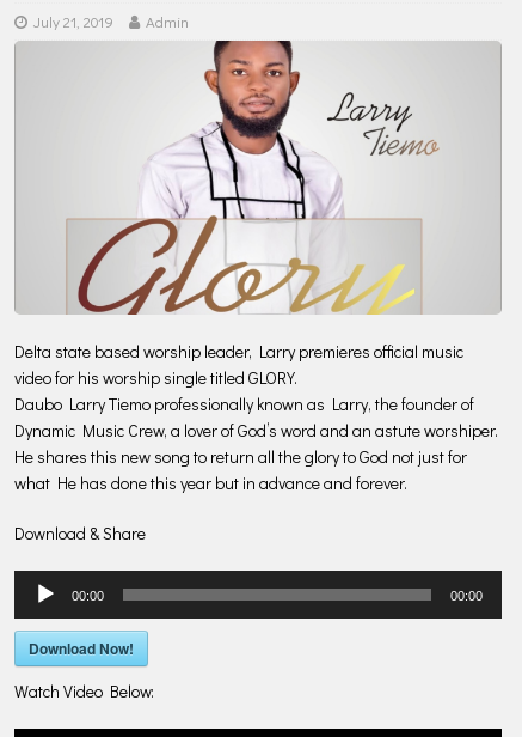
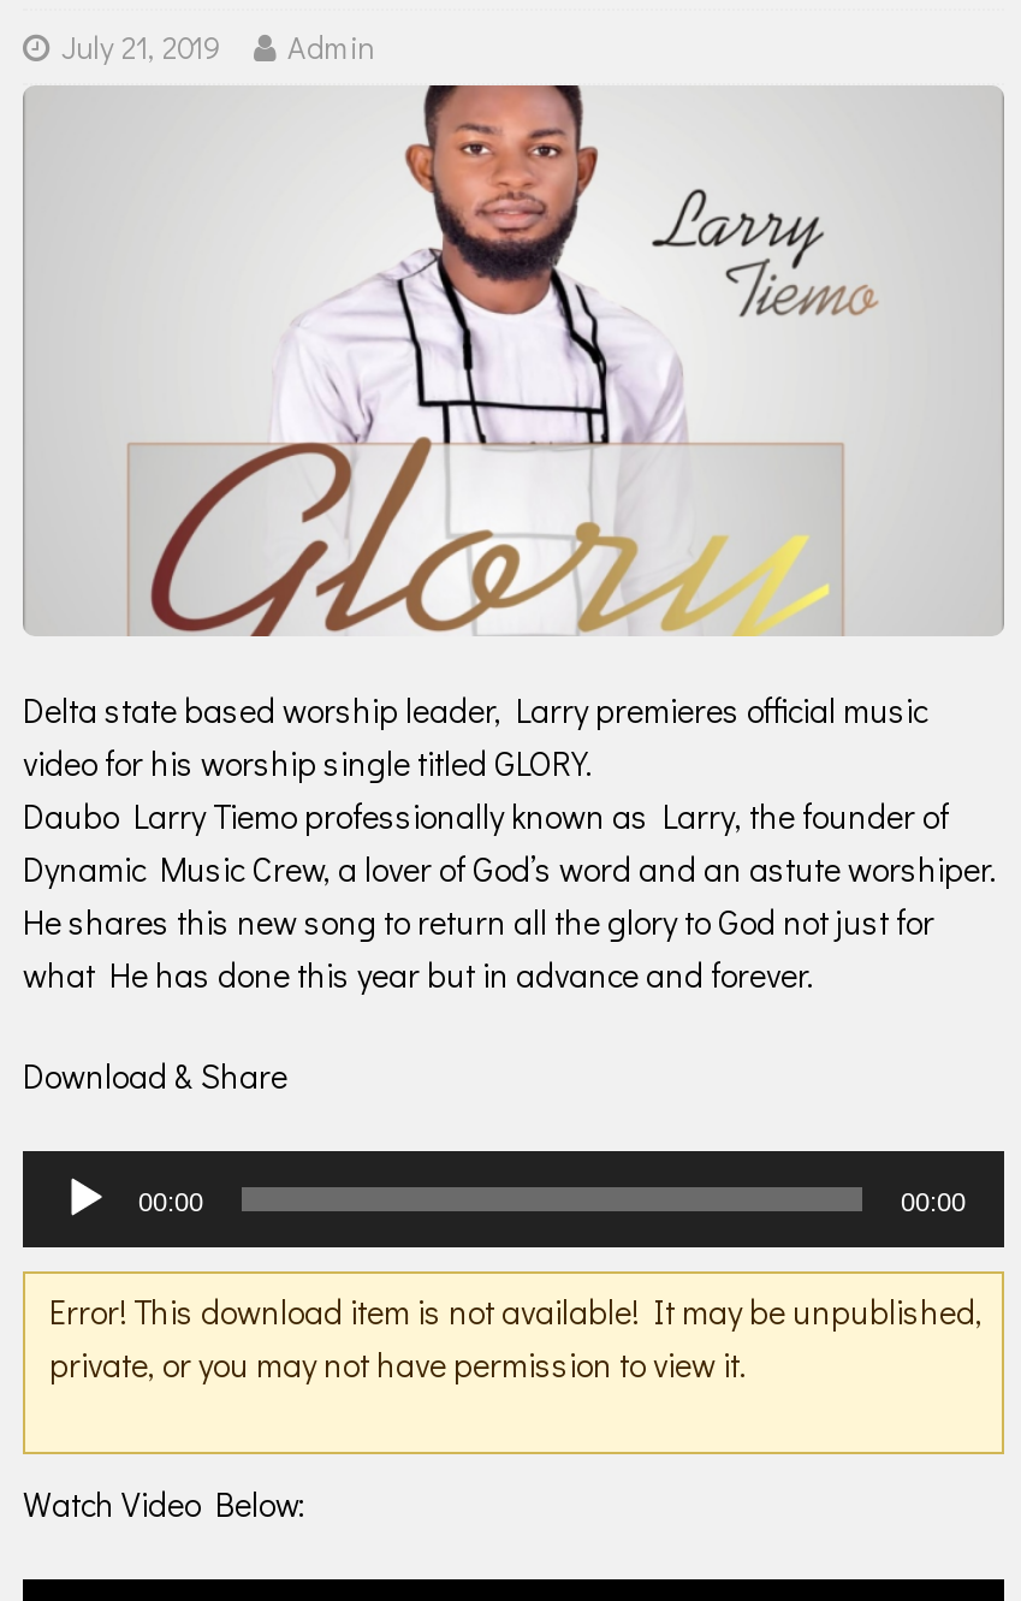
[29,638,134,659] Download Now! -> [49,1289,983,1387] Error! This download item is not available! It may be unpublished, | private, or you may not have permission to view it.

